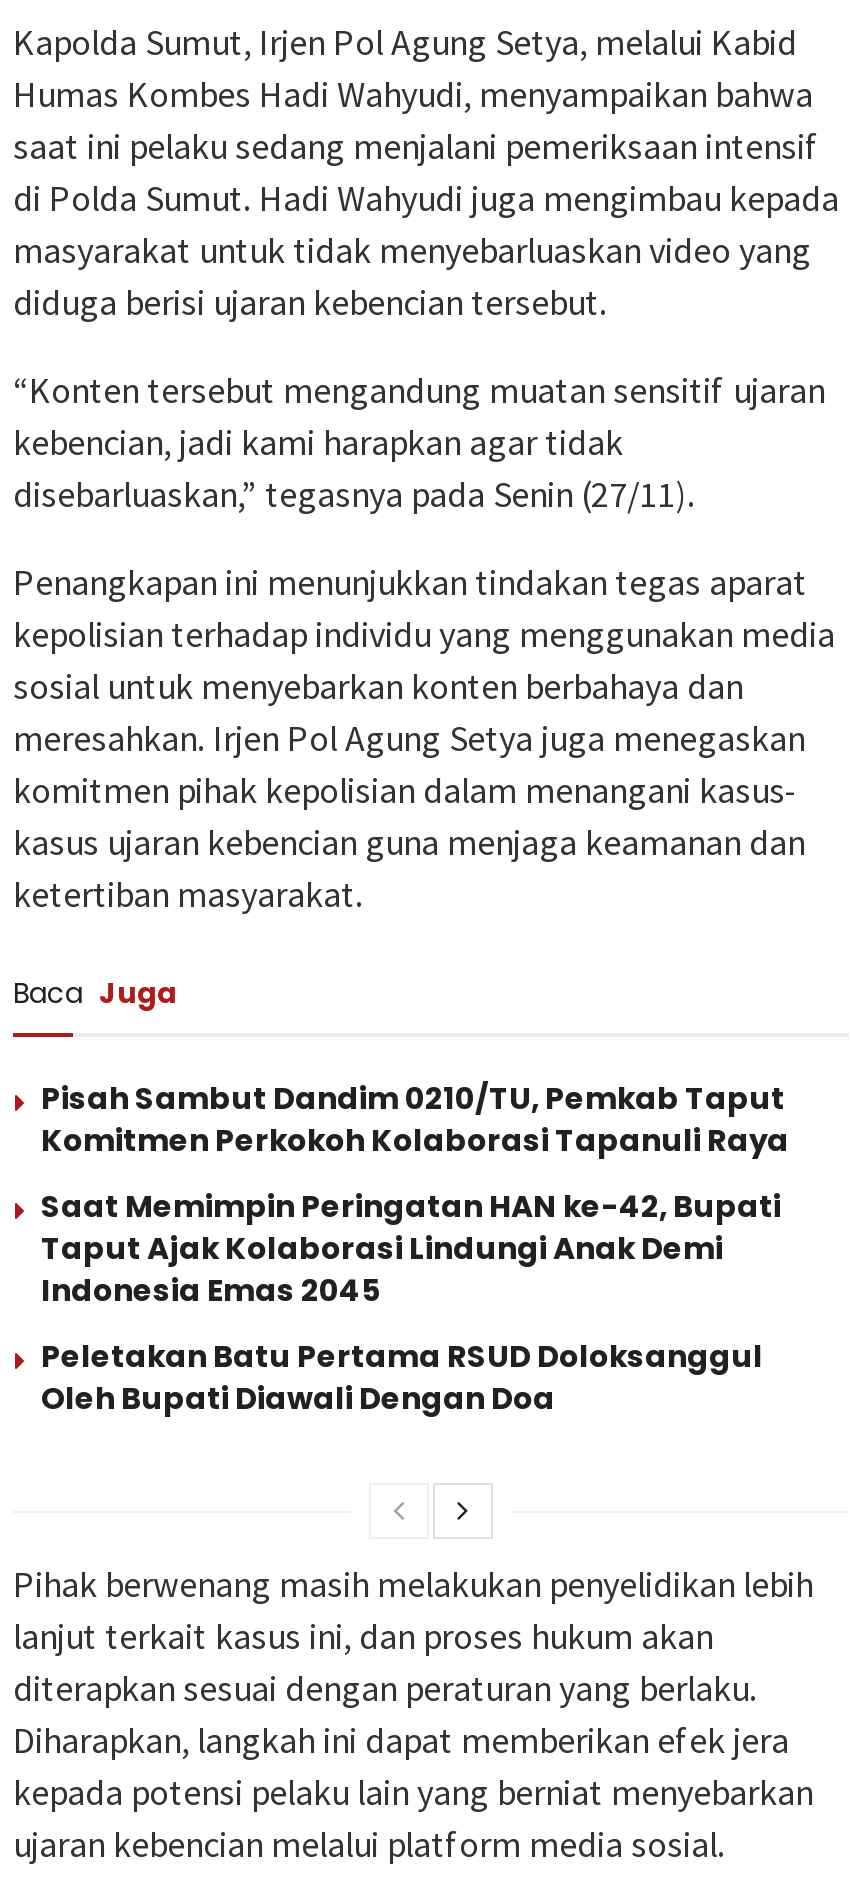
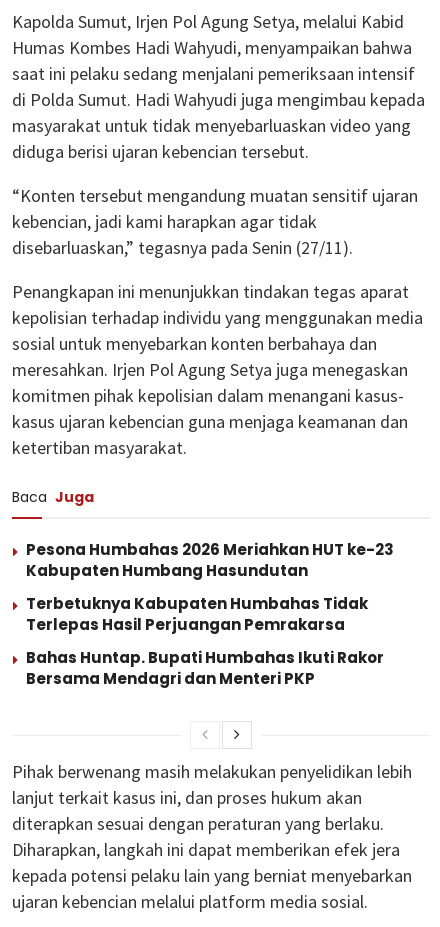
[41,1077,789,1161] Pisah Sambut Dandim 0210/TU, Pemkab Taput | Komitmen Perkokoh Kolaborasi Tapanuli Raya -> [26,539,394,581] Pesona Humbahas 2026 Meriahkan HUT ke-23 | Kabupaten Humbang Hasundutan
[41,1185,781,1311] Saat Memimpin Peringatan HAN ke-42, Bupati | Taput Ajak Kolaborasi Lindungi Anak Demi | Indonesia Emas 2045 -> [26,593,368,635] Terbetuknya Kabupaten Humbahas Tidak | Terlepas Hasil Perjuangan Pemrakarsa
[41,1335,763,1419] Peletakan Batu Pertama RSUD Doloksanggul | Oleh Bupati Diawali Dengan Doa -> [26,647,384,689] Bahas Huntap. Bupati Humbahas Ikuti Rakor | Bersama Mendagri dan Menteri PKP

